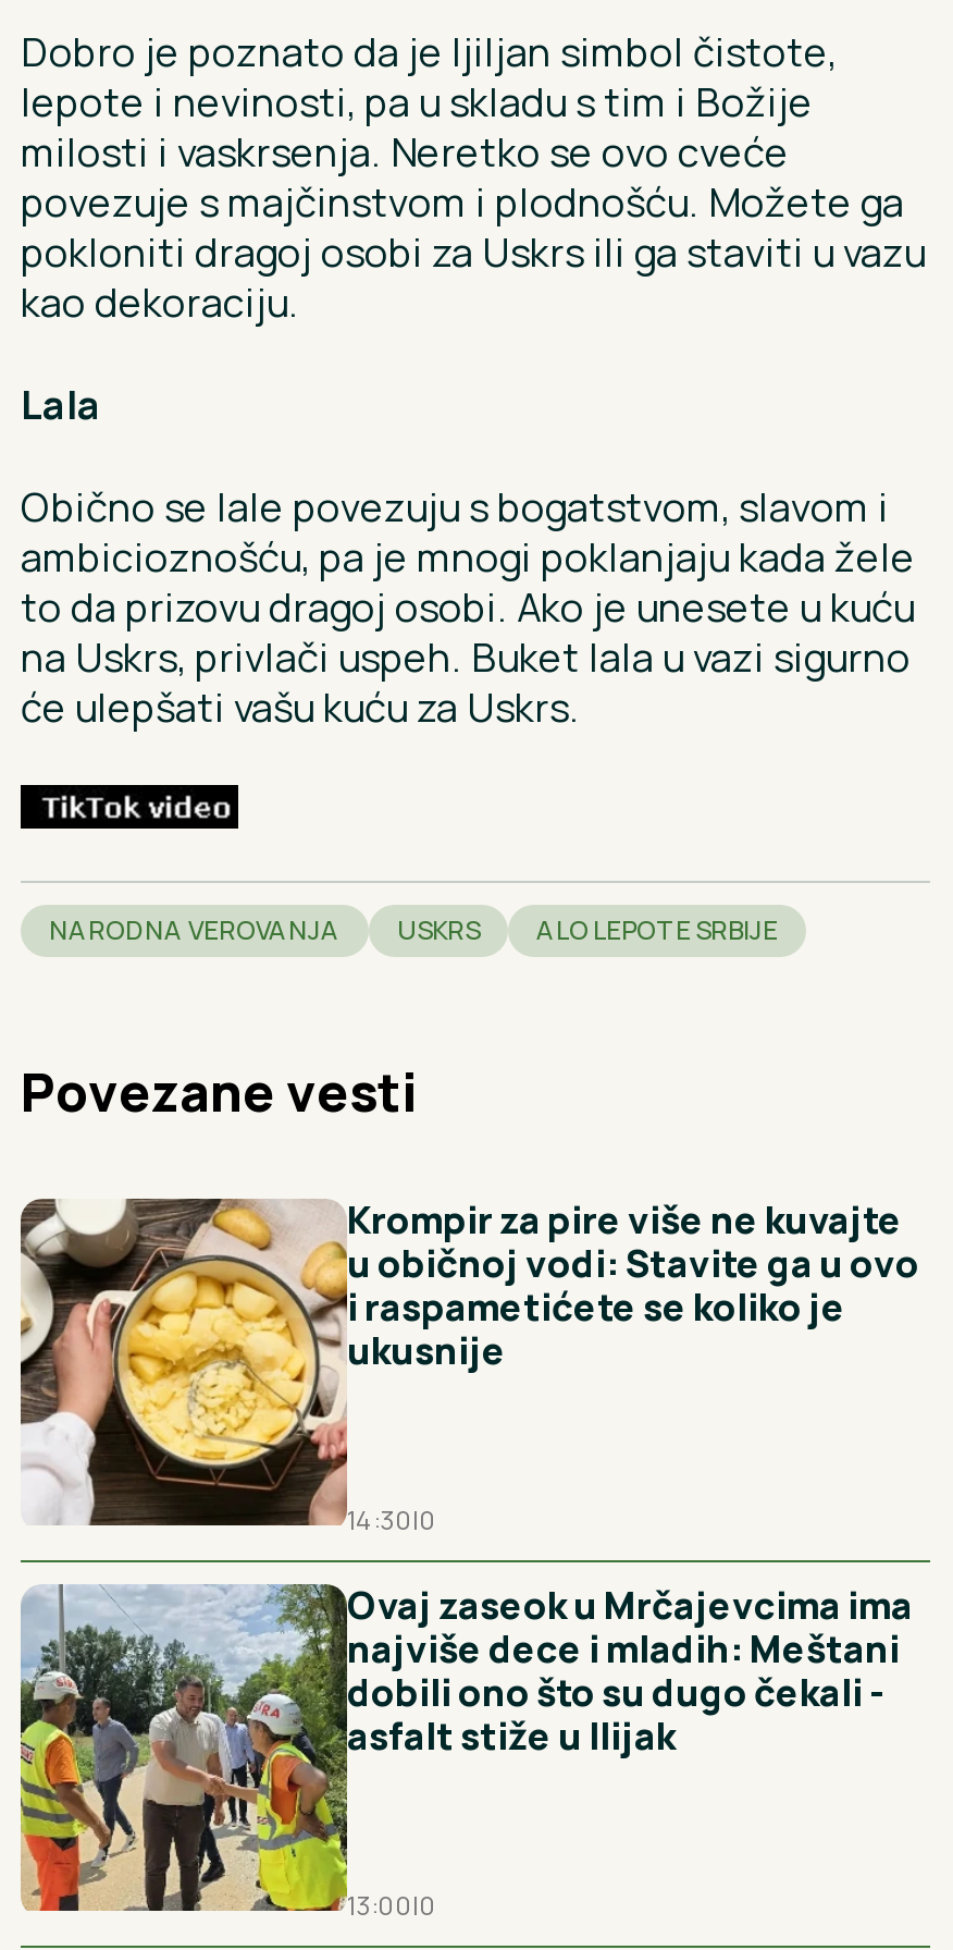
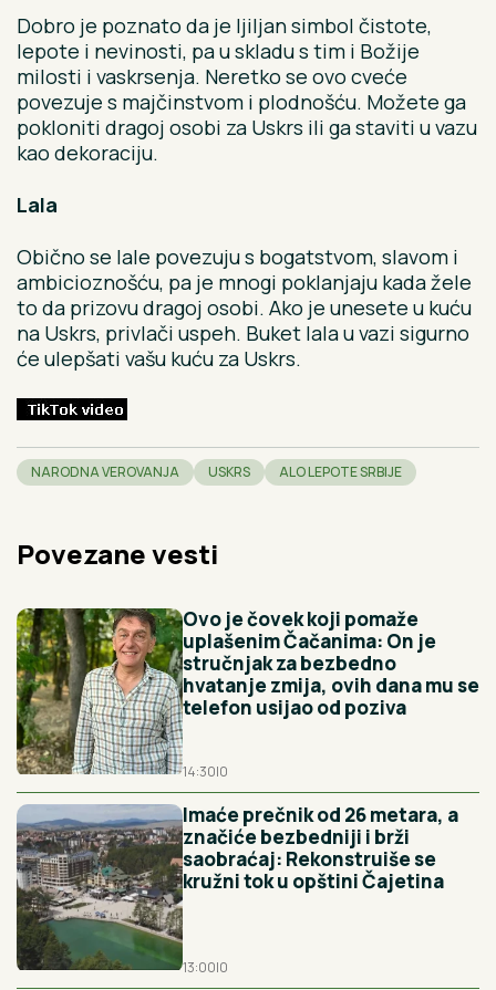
[18,1194,919,1528] [image] | Krompir za pire više ne kuvajte | u običnoj vodi: Stavite ga u ovo | i raspametićete se koliko je | ukusnije -> [15,606,479,775] [image] | Ovo je čovek koji pomaže | uplašenim Čačanima: On je | stručnjak za bezbedno | hvatanje zmija, ovih dana mu se | telefon usijao od poziva
[18,1580,913,1913] [image] | Ovaj zaseok u Mrčajevcima ima | najviše dece i mladih: Meštani | dobili ono što su dugo čekali - | asfalt stiže u Ilijak -> [15,802,458,971] [image] | Imaće prečnik od 26 metara, a | značiće bezbedniji i brži | saobraćaj: Rekonstruiše se | kružni tok u opštini Čajetina

